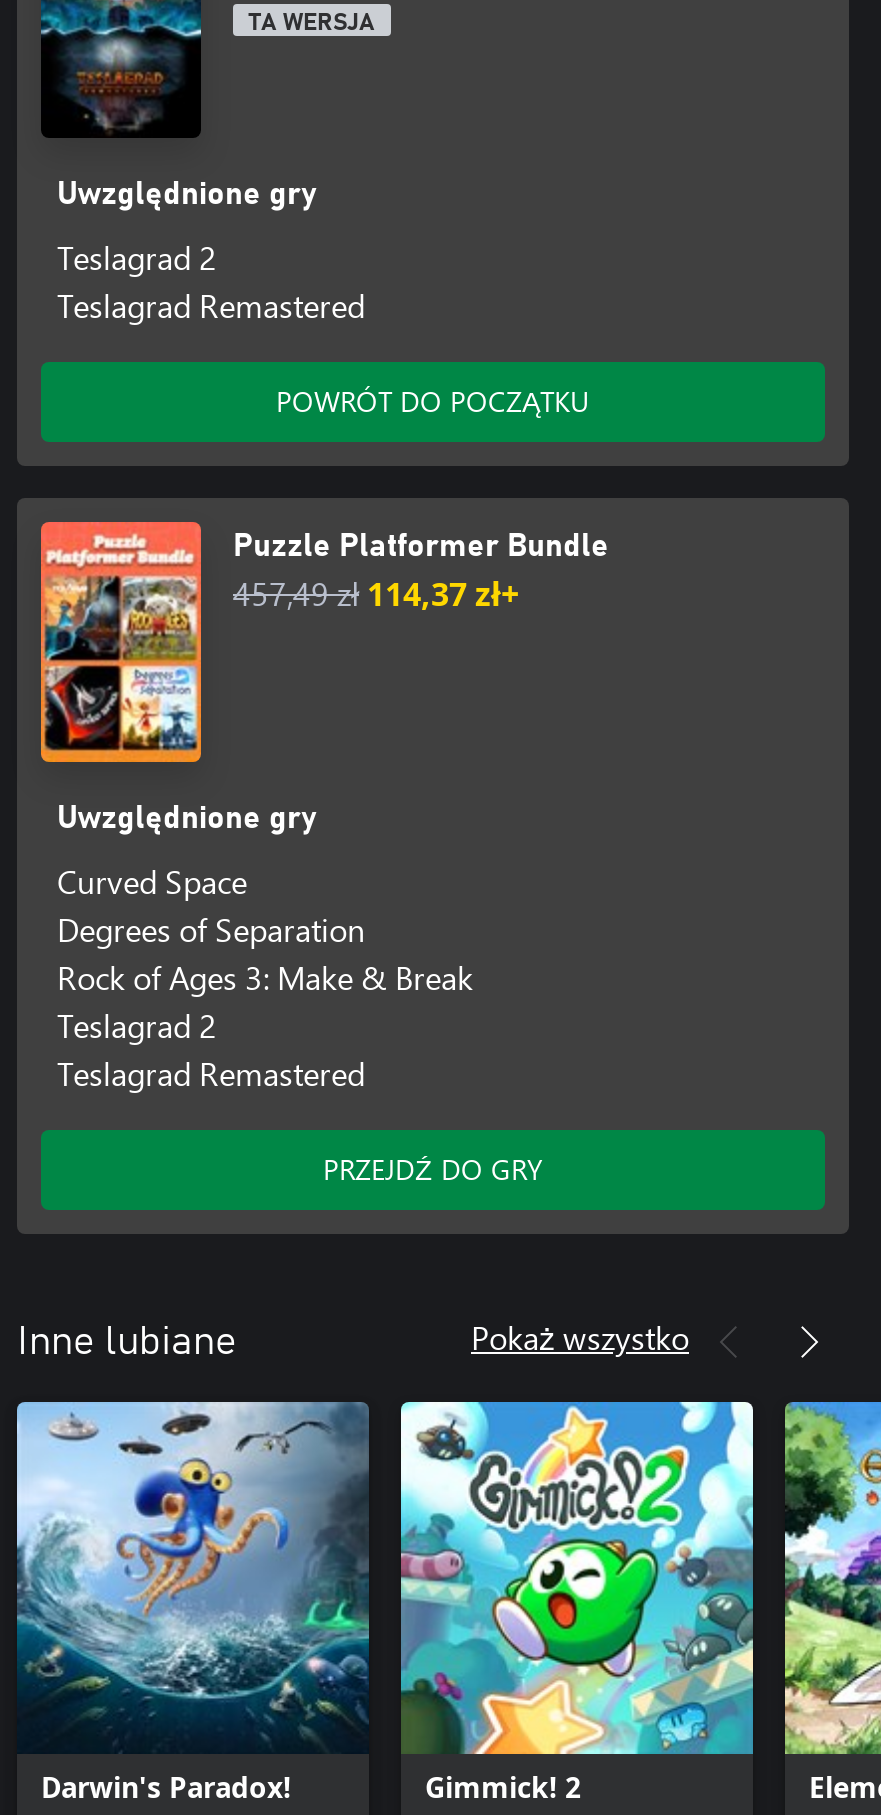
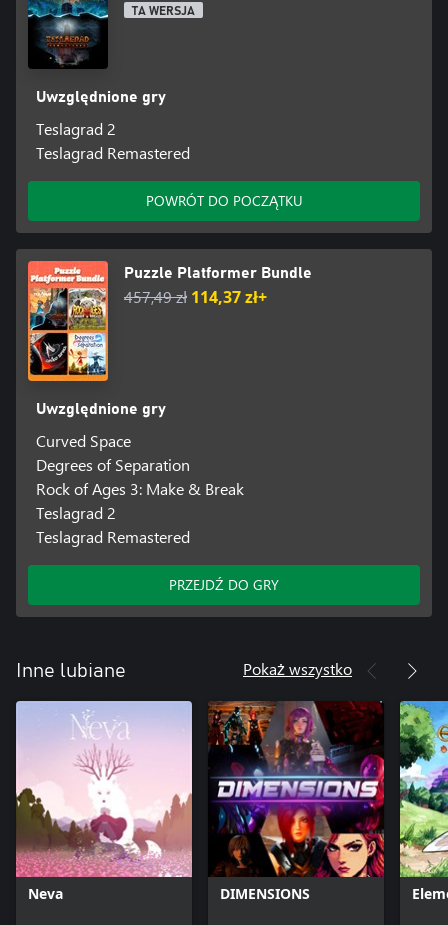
[15,1402,371,1806] [image] | Darwin's Paradox! -> [15,701,193,903] [image] | Neva
[399,1400,755,1806] [image] | Gimmick! 2 -> [208,701,385,903] [image] | DIMENSIONS

